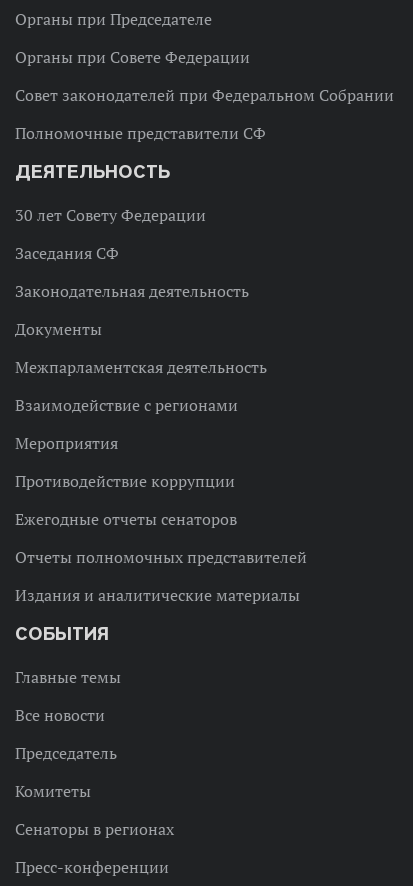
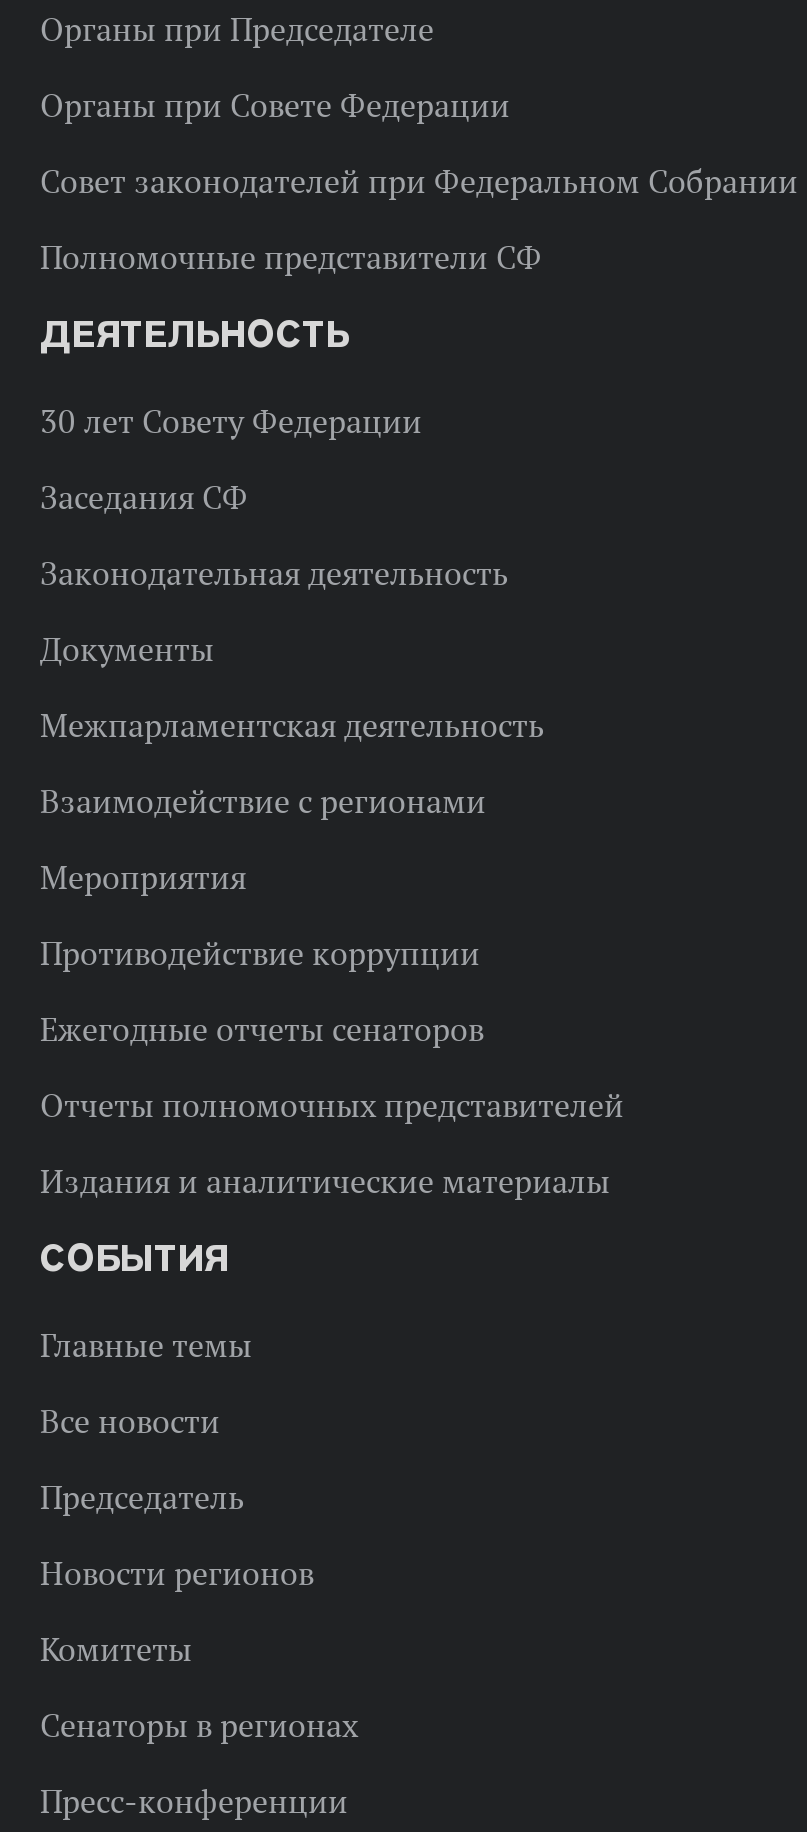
none -> [40,1553,314,1593] Новости регионов

